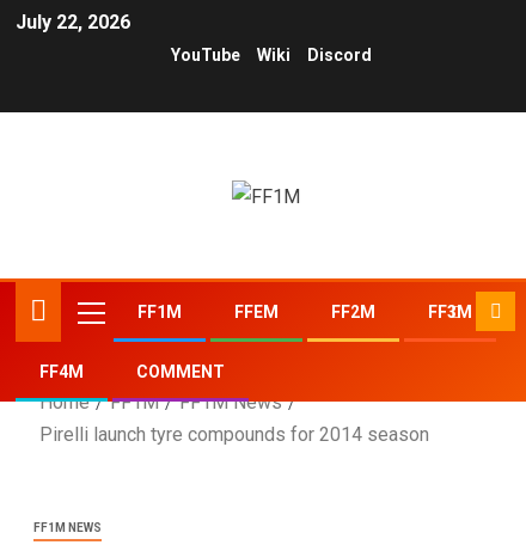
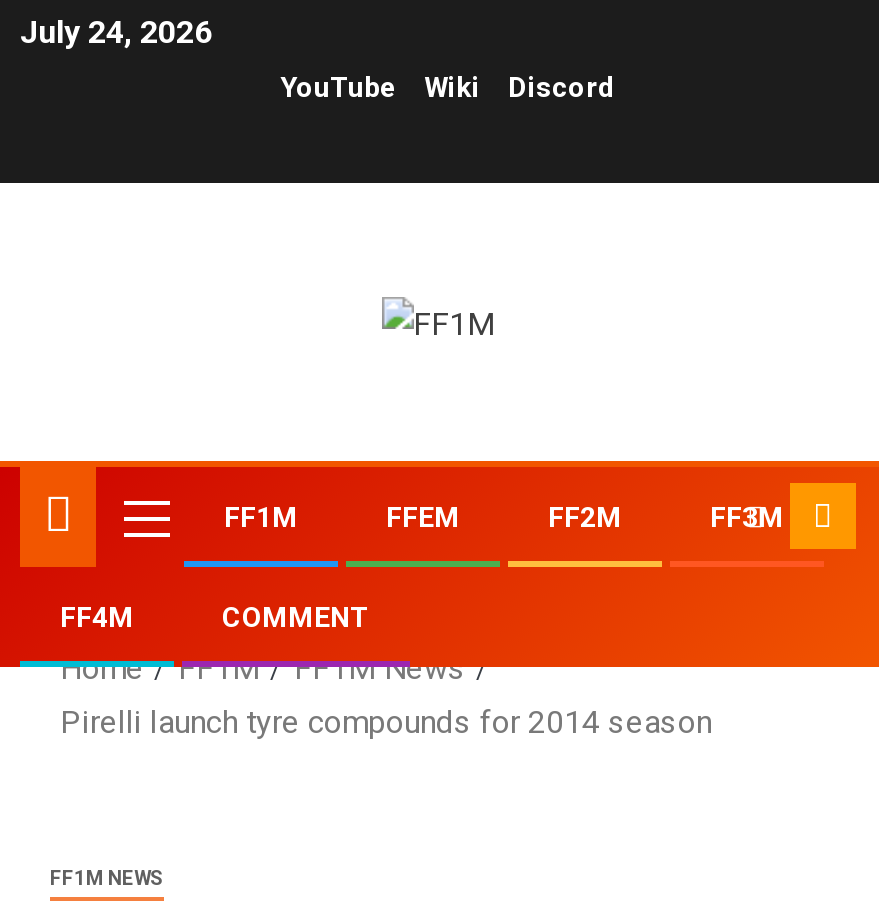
[16,11,130,34] July 22, 2026 -> [20,14,212,52] July 24, 2026

